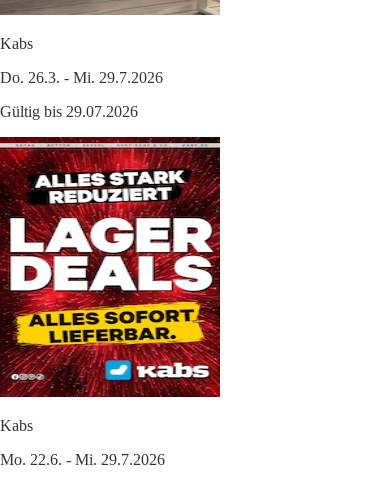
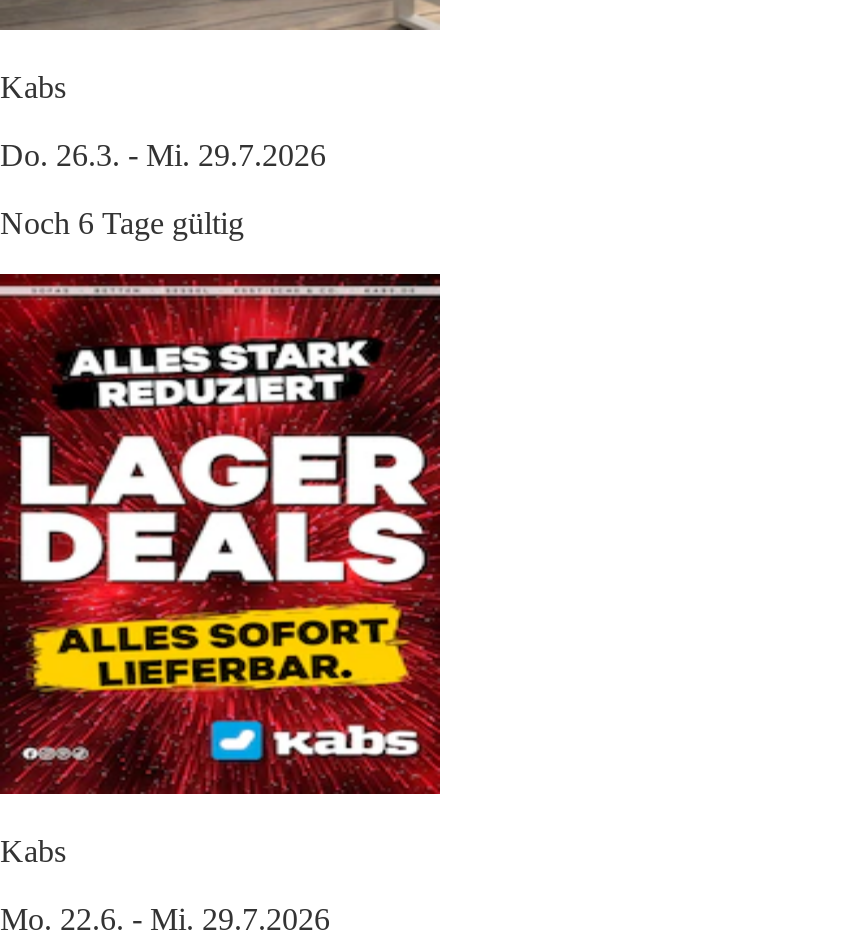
[0,103,138,120] Gültig bis 29.07.2026 -> [0,207,244,241] Noch 6 Tage gültig

